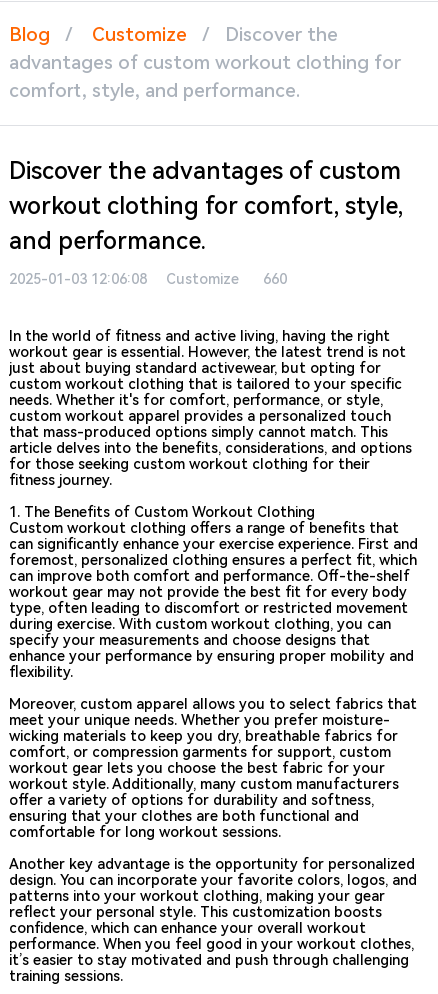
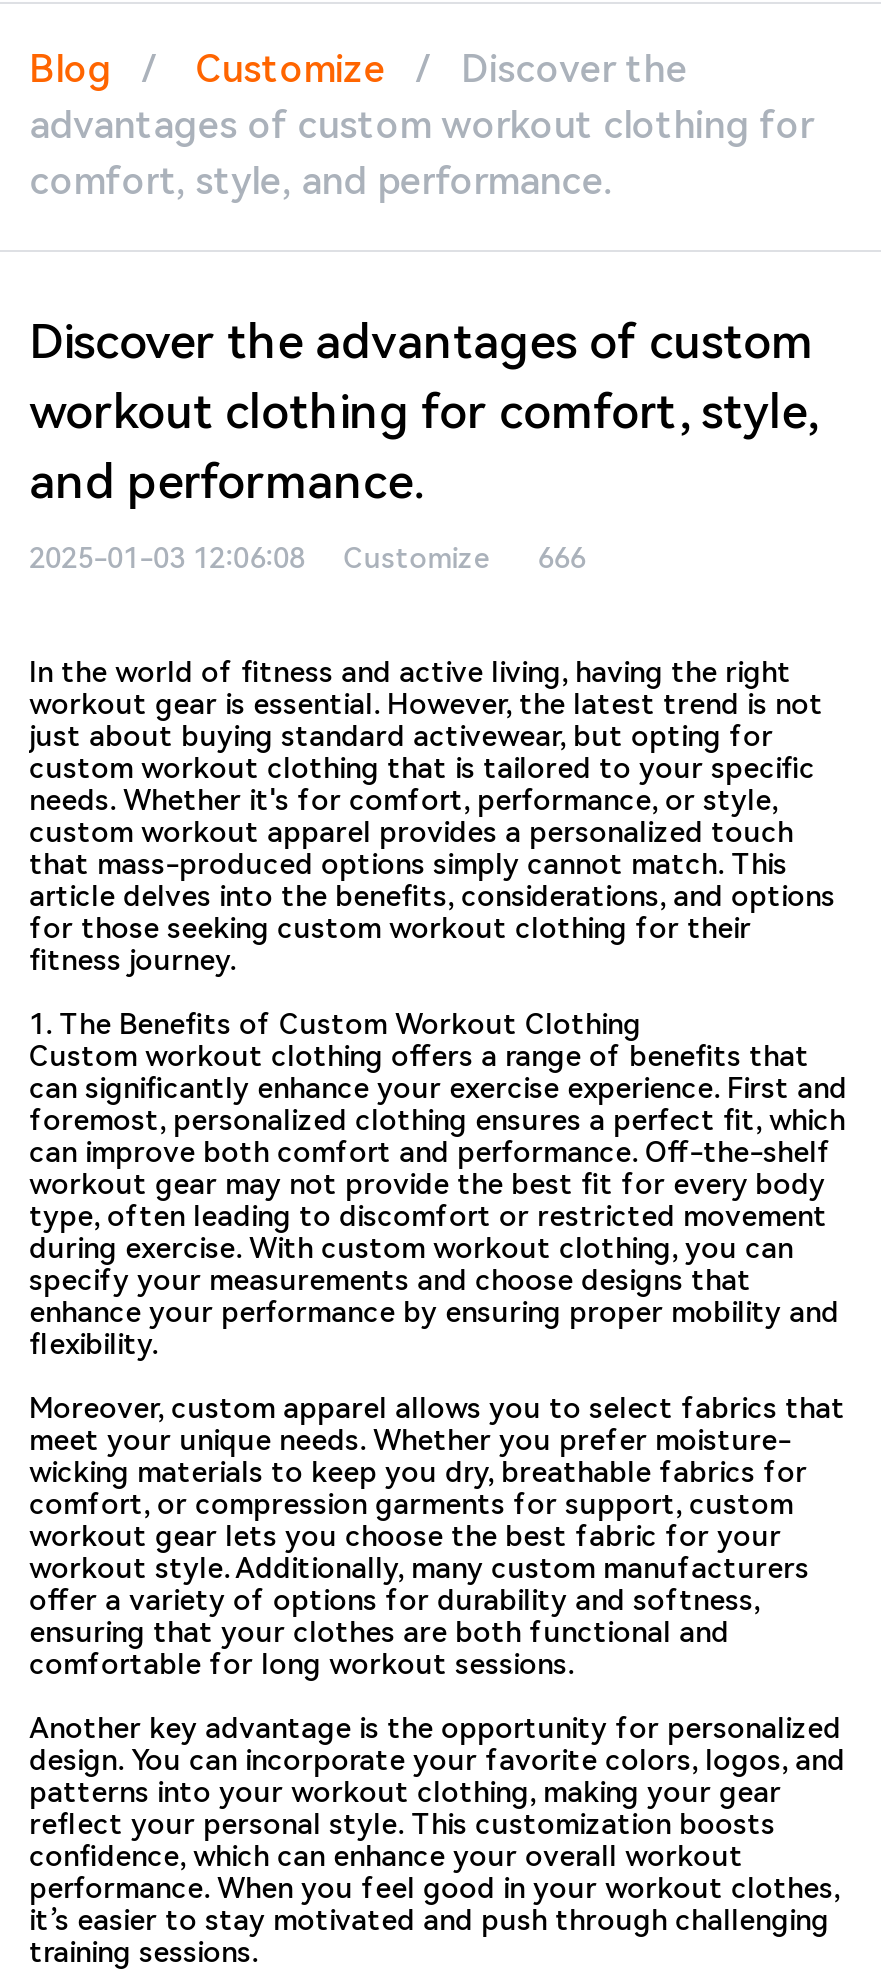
[9,271,287,287] 2025-01-03 12:06:08 Customize 660 -> [29,542,585,574] 2025-01-03 12:06:08 Customize 666

